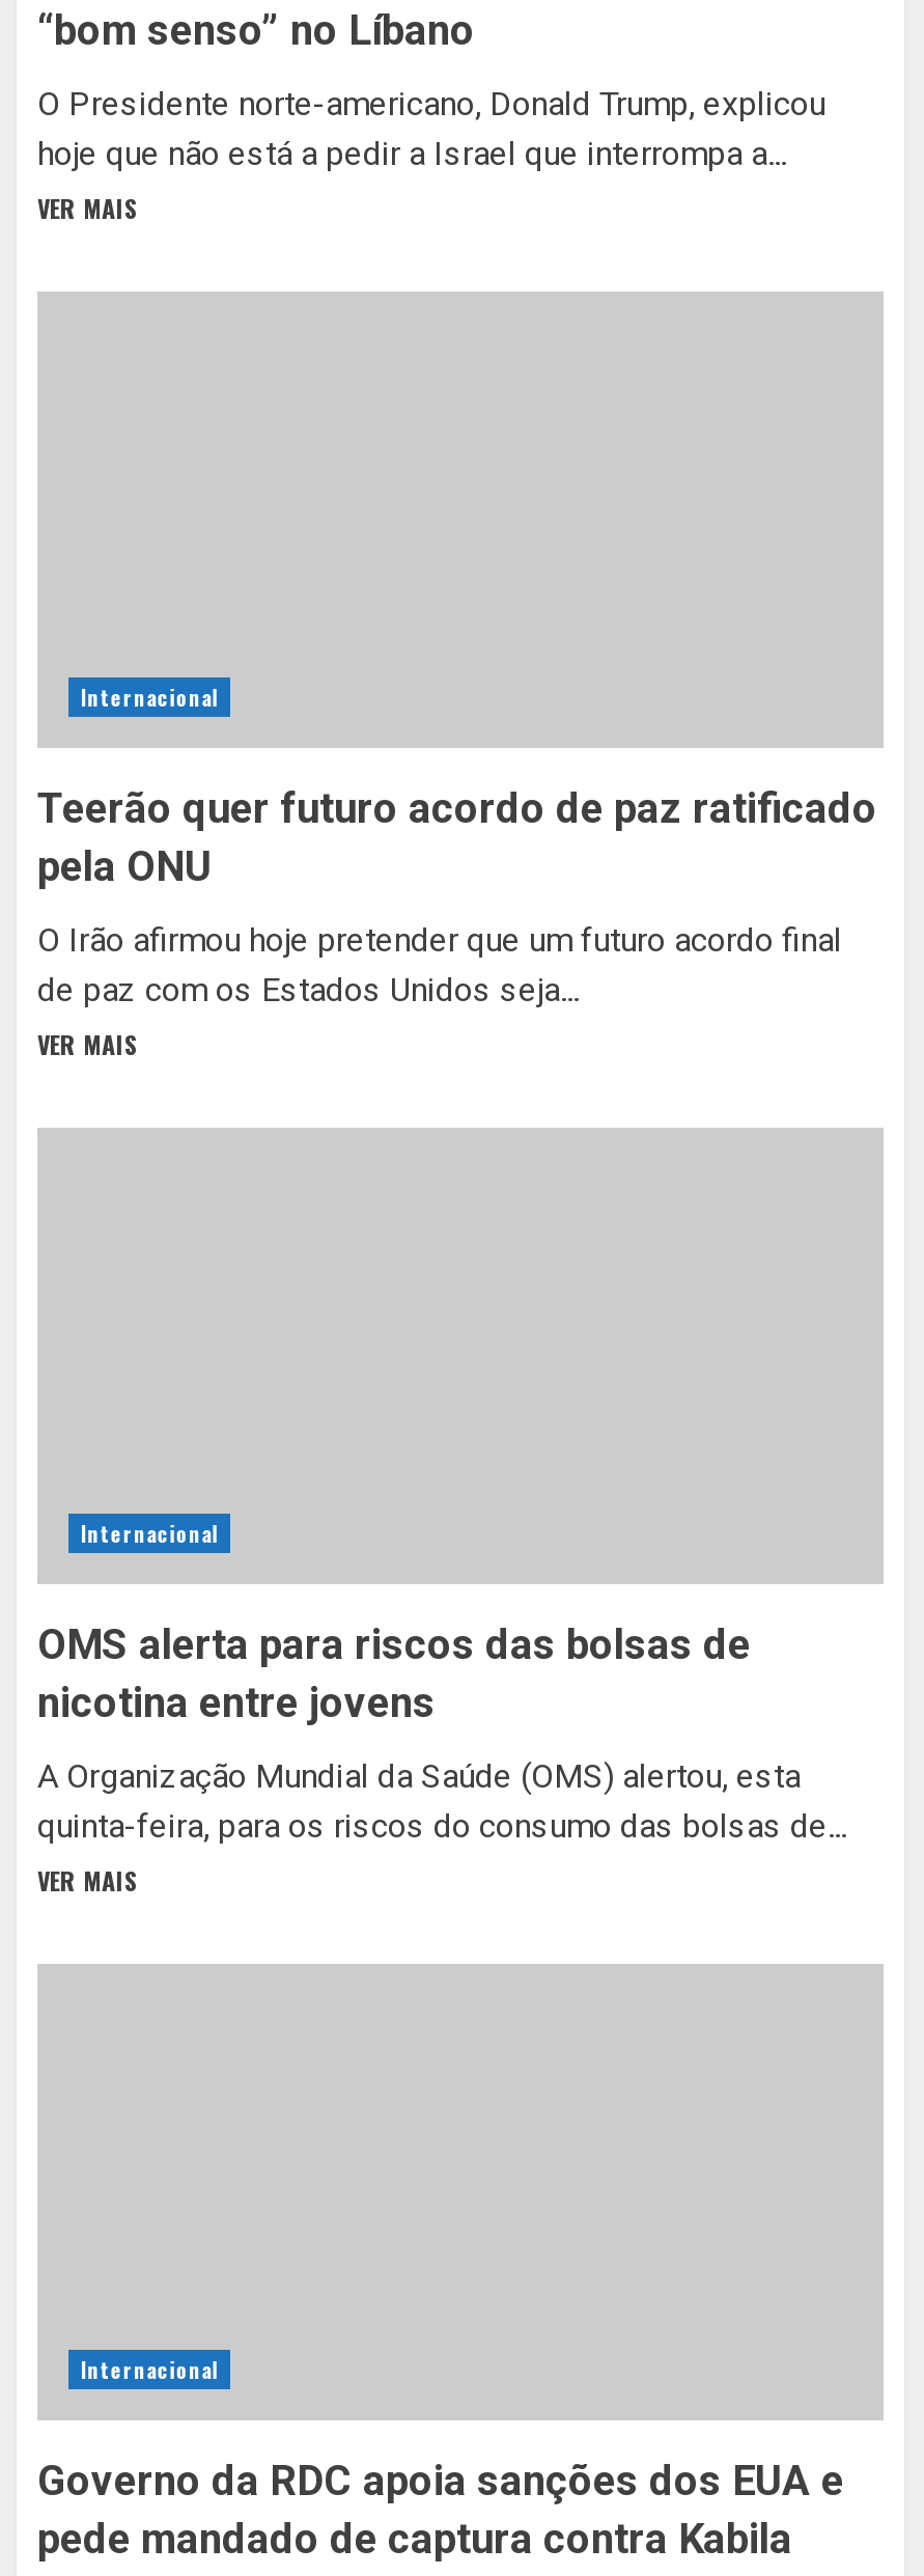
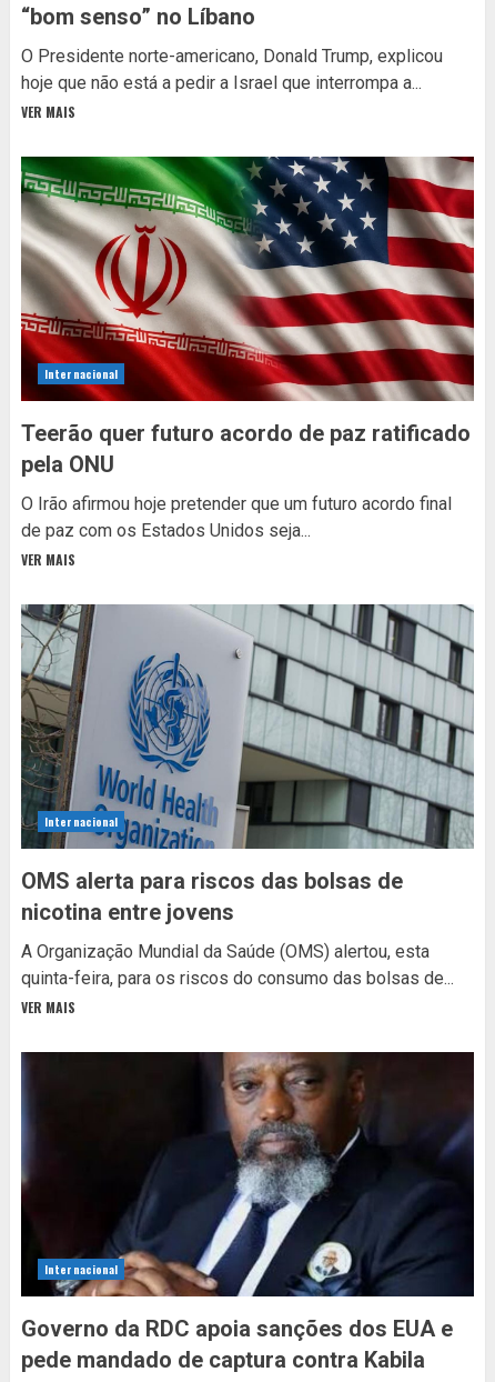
none -> [20,156,475,402] [image]
none -> [20,604,474,850] [image]
none -> [20,1051,475,1298] [image]

